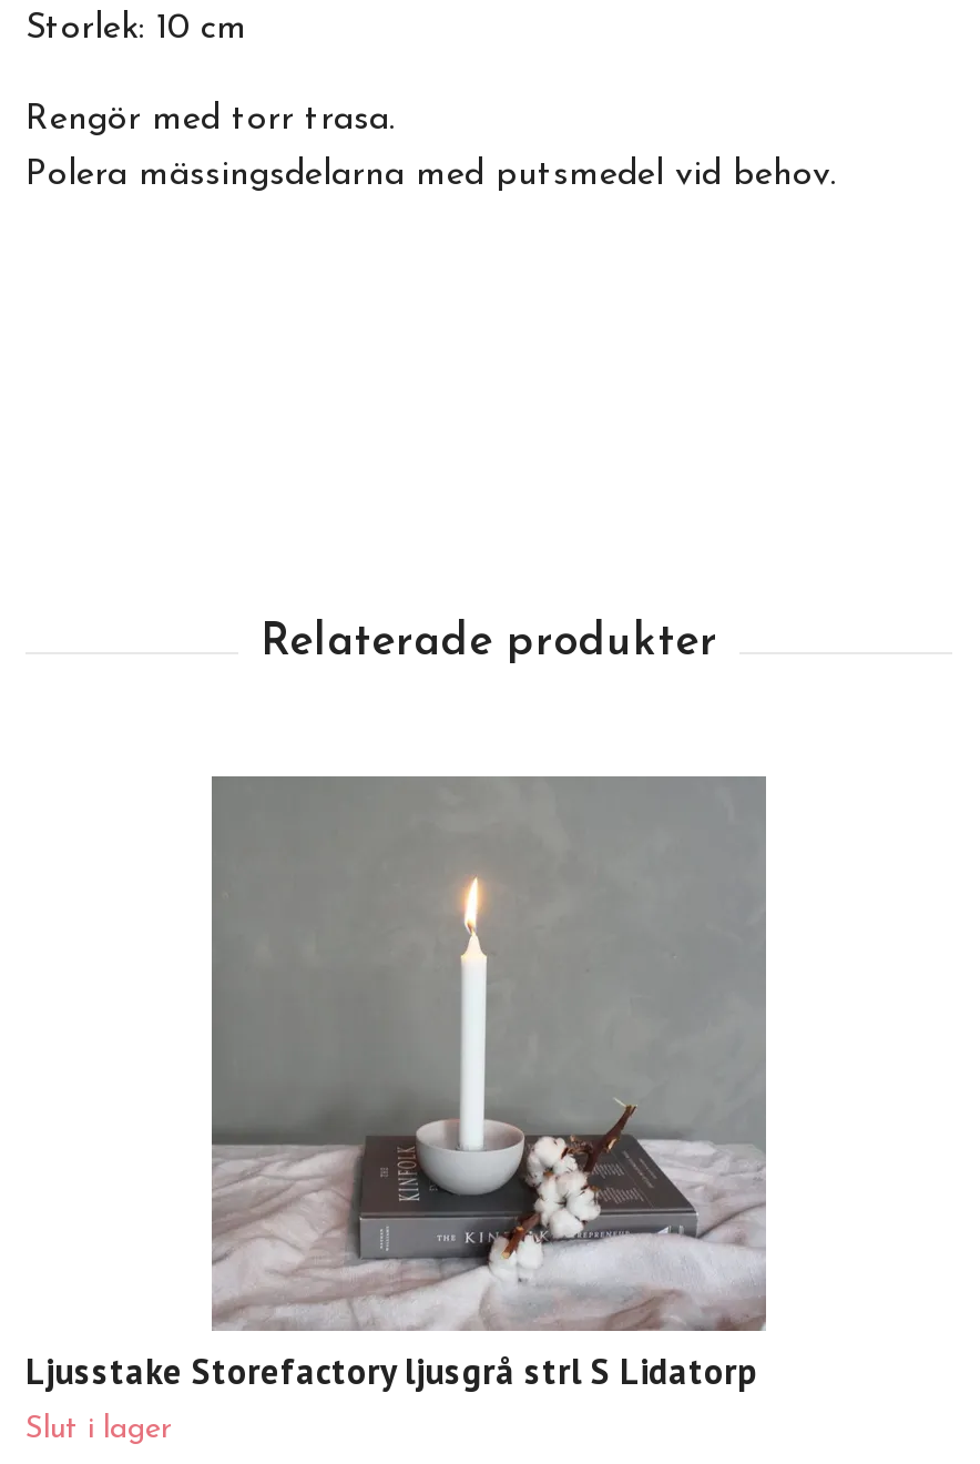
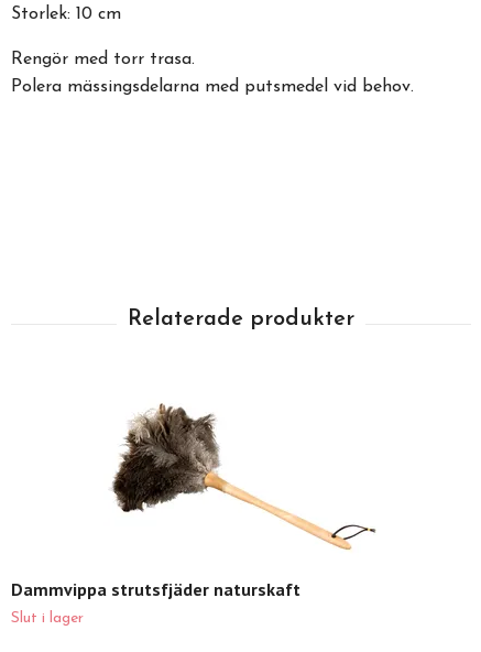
[25,774,768,1393] [image] | Ljusstake Storefactory ljusgrå strl S Lidatorp -> [11,385,379,600] [image] | Dammvippa strutsfjäder naturskaft

